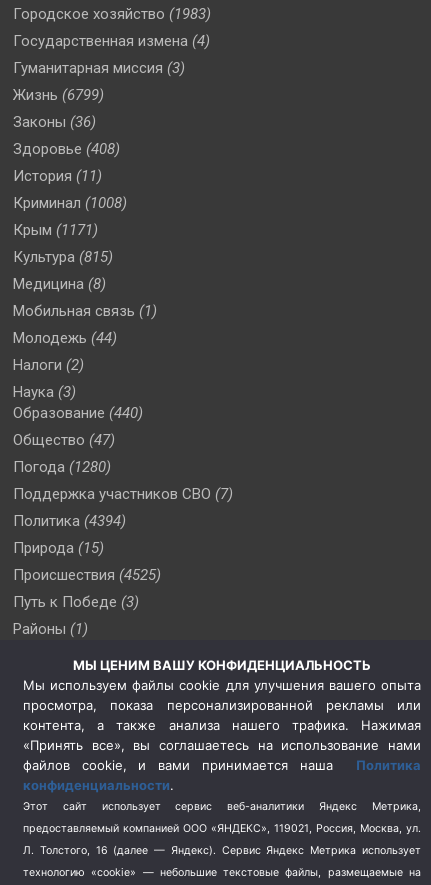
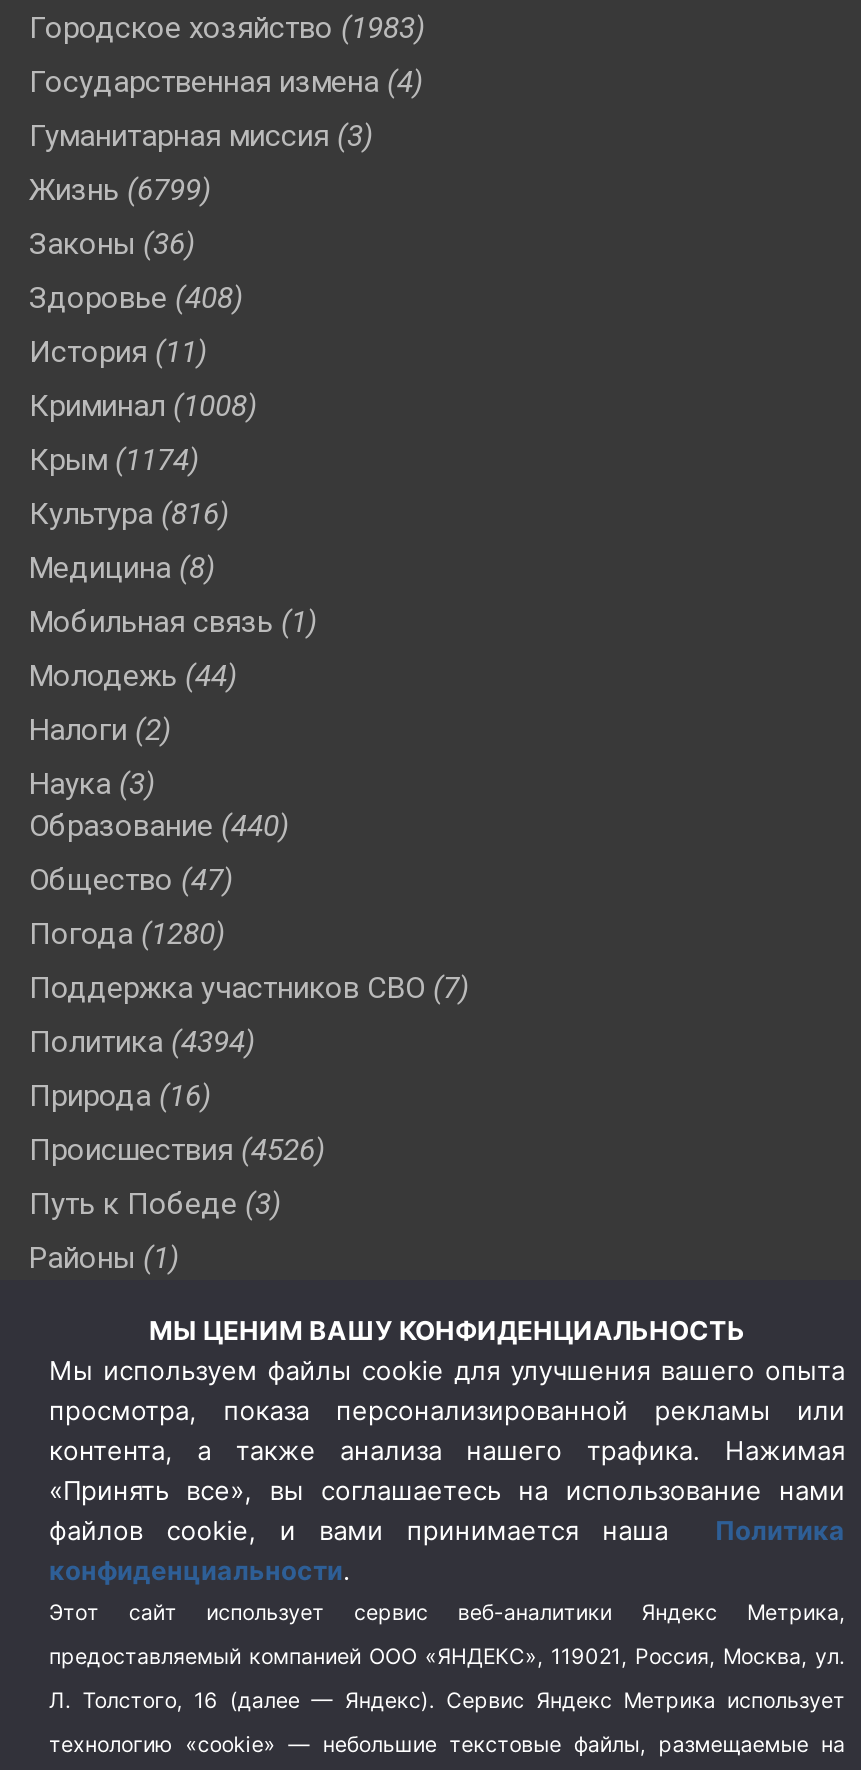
[13,221,98,239] Крым (1171) -> [29,442,199,478] Крым (1174)
[13,248,113,266] Культура (815) -> [29,496,229,532] Культура (816)
[13,539,104,557] Природа (15) -> [29,1078,211,1114] Природа (16)
[13,566,161,584] Происшествия (4525) -> [29,1132,325,1168] Происшествия (4526)

